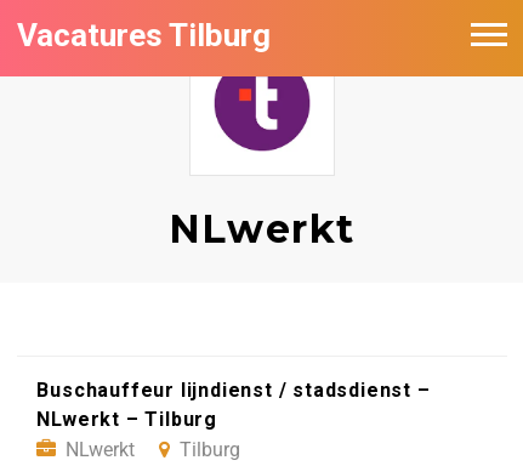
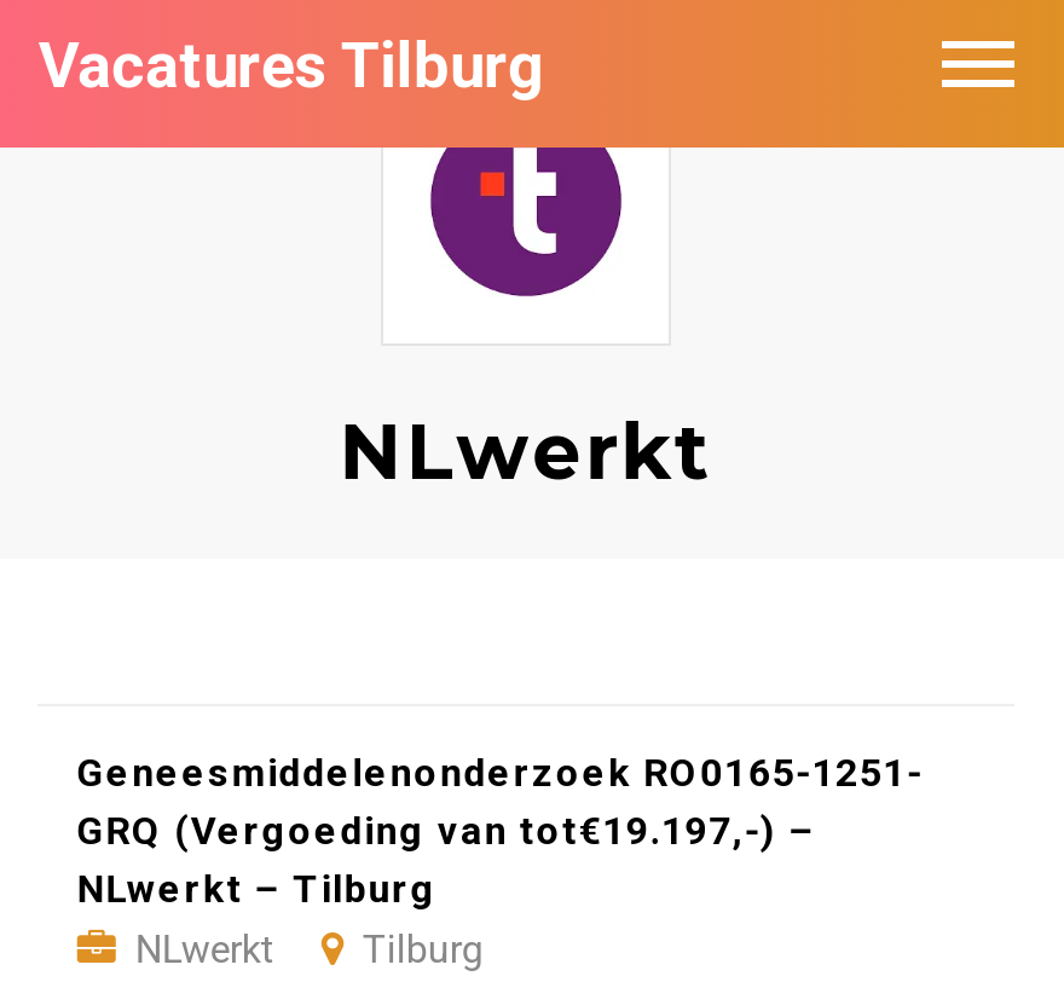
[37,379,430,402] Buschauffeur lijndienst / stadsdienst – -> [77,750,923,854] Geneesmiddelenonderzoek RO0165-1251- | GRQ (Vergoeding van tot€19.197,-) –

